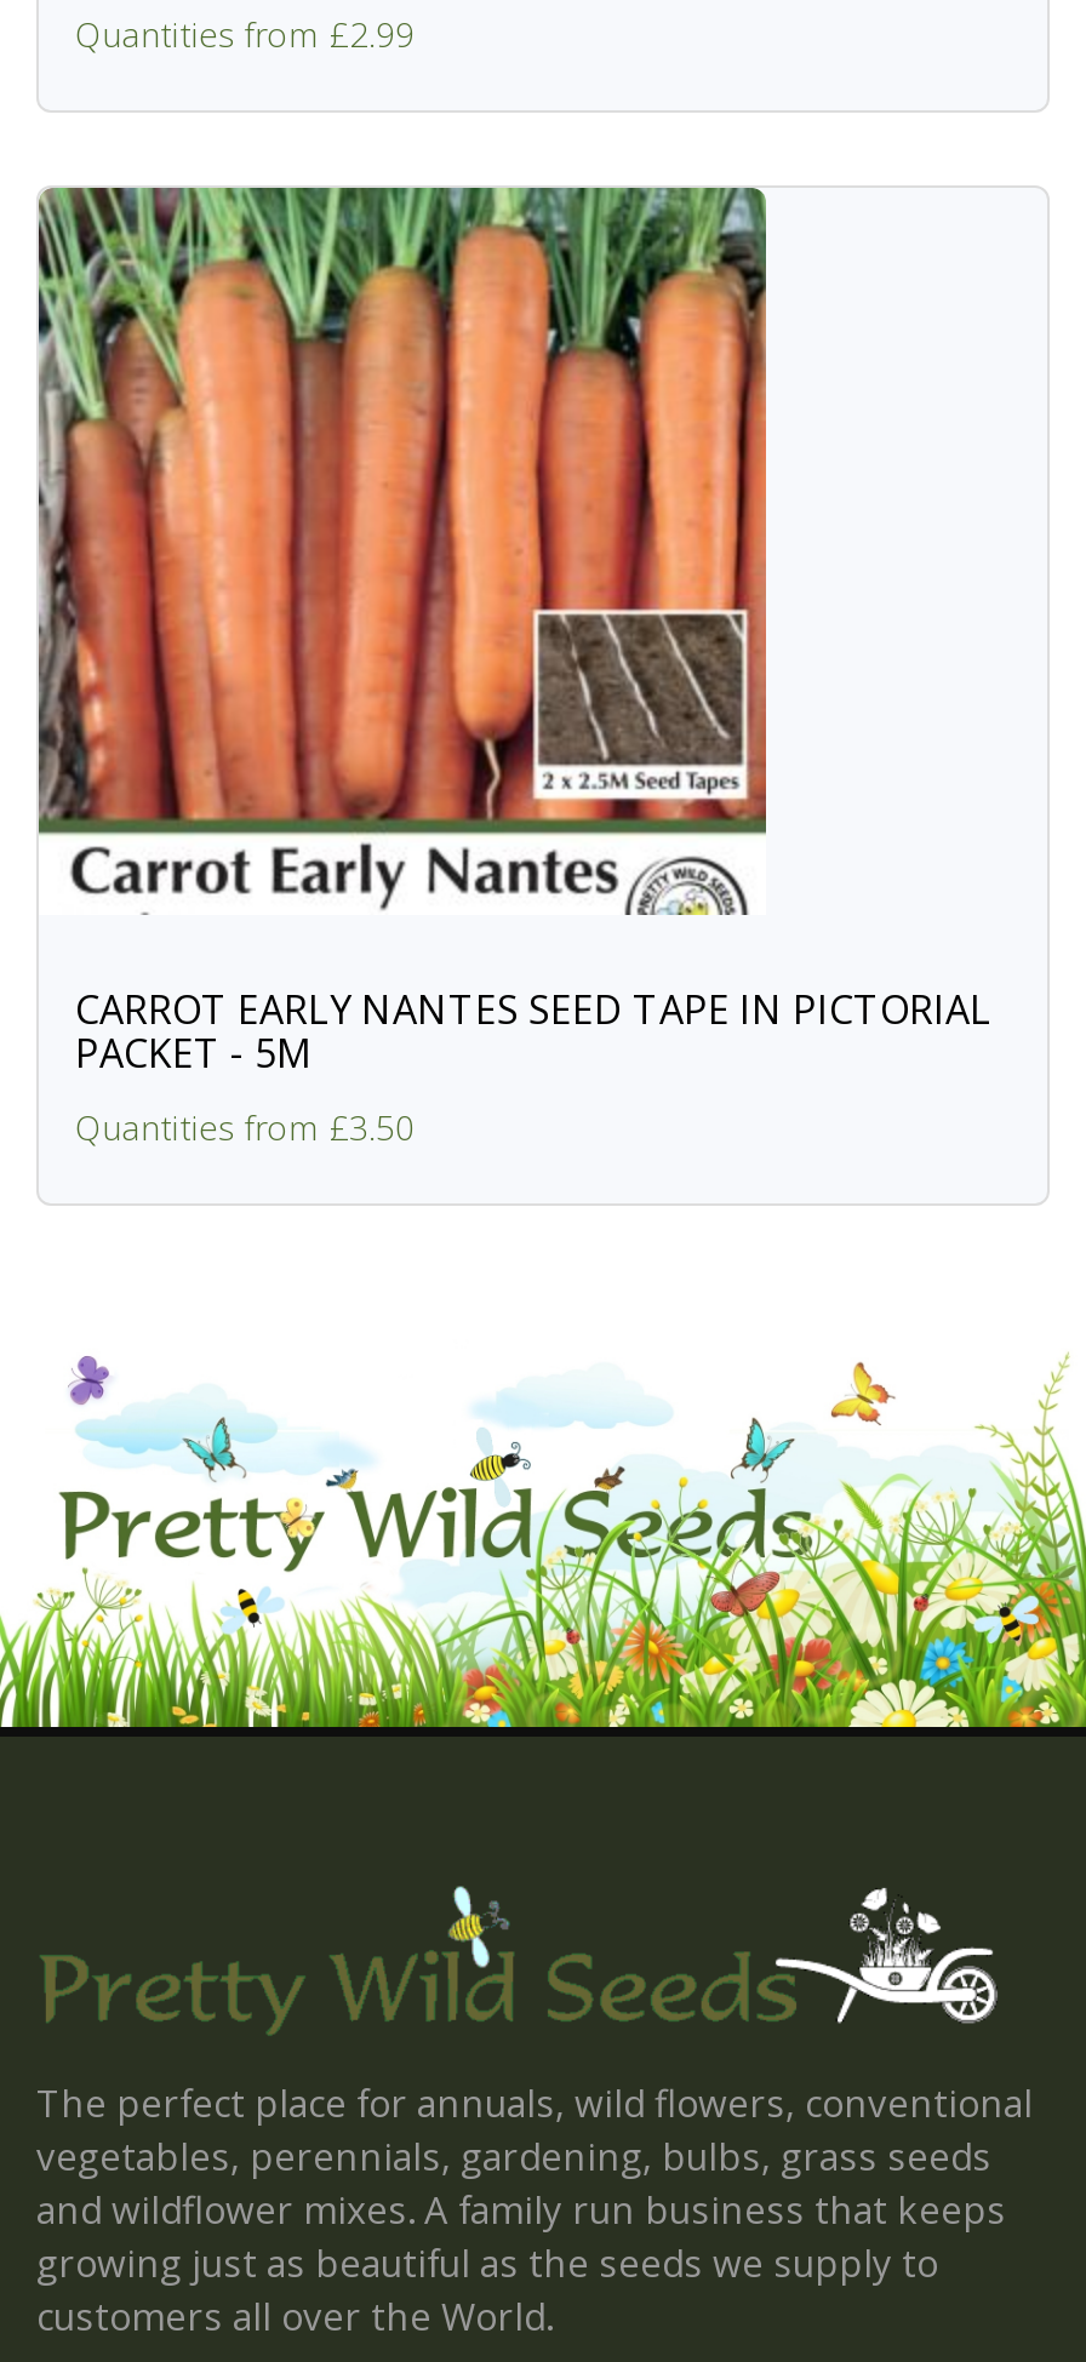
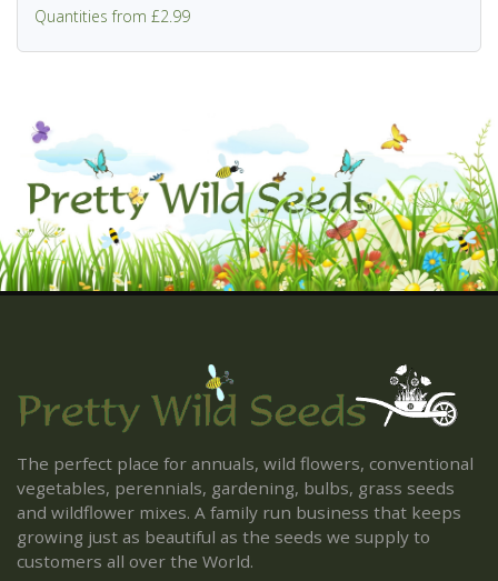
[36,185,991,1150] [image] | CARROT EARLY NANTES SEED TAPE IN PICTORIAL | PACKET - 5M | Quantities from £3.50 -> none

